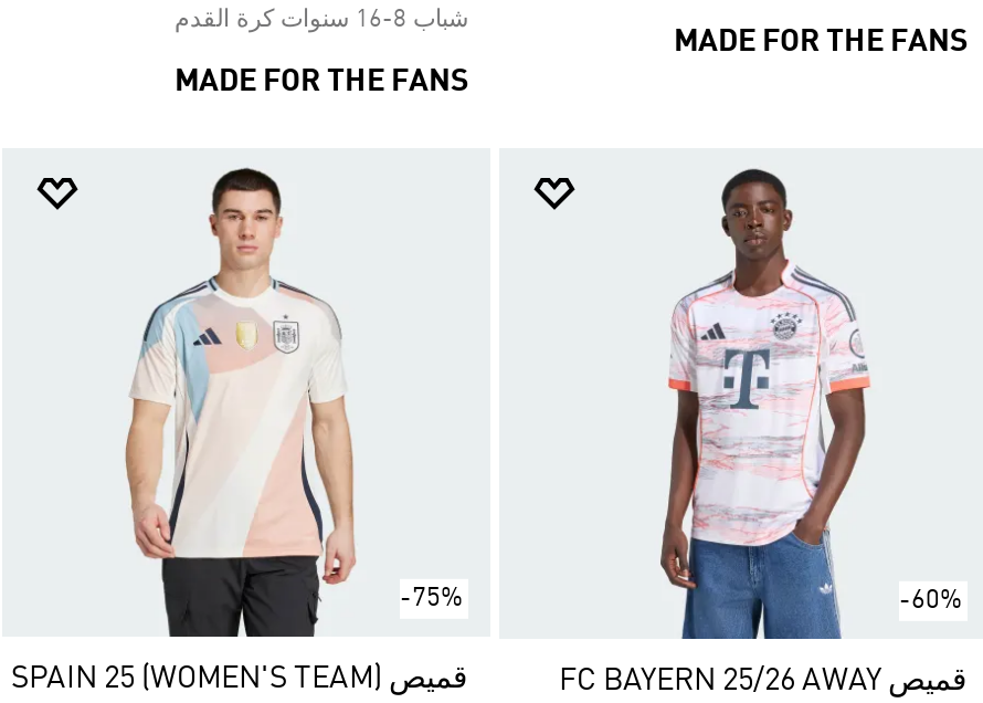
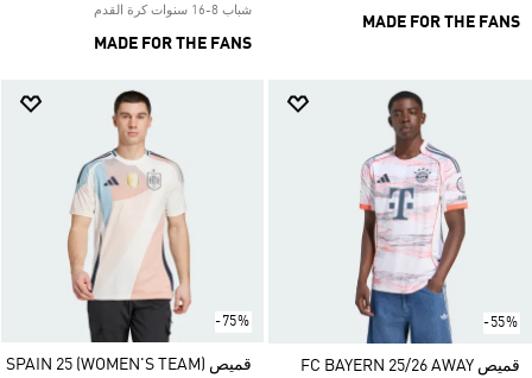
[899,588,963,614] -60% -> [483,316,518,330] -55%

